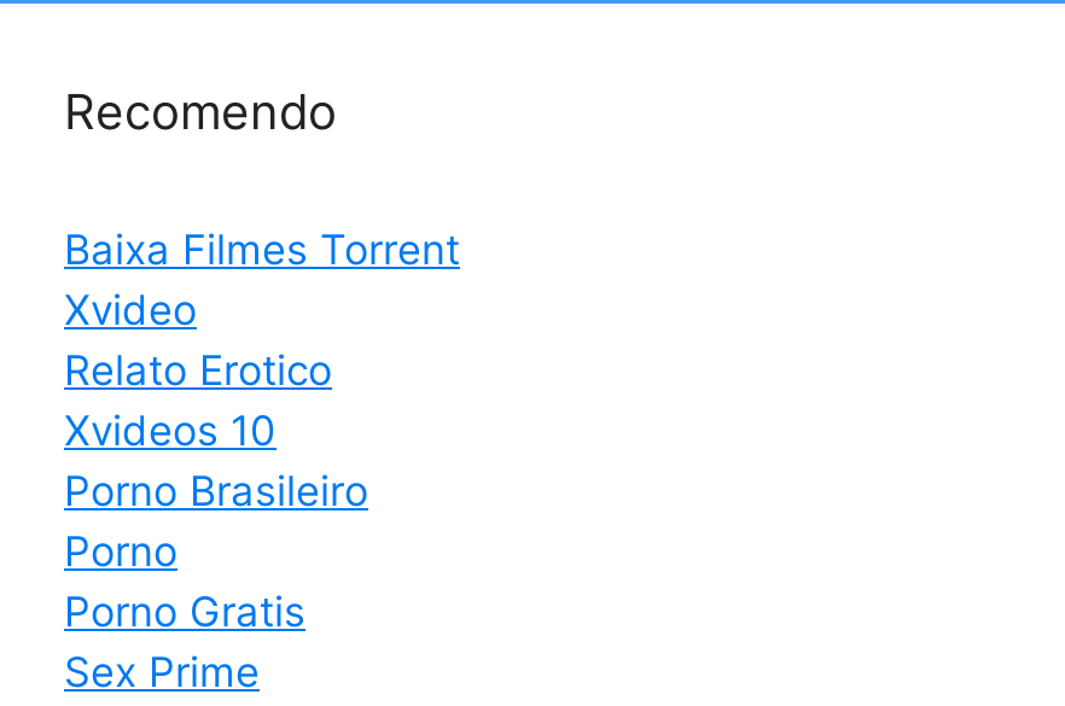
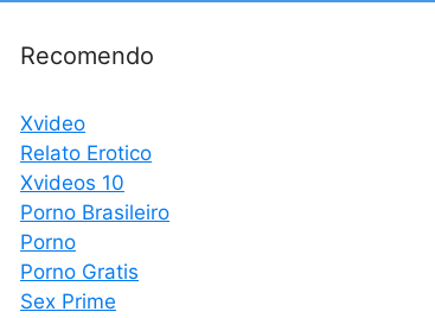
[64,226,460,274] Baixa Filmes Torrent -> none

